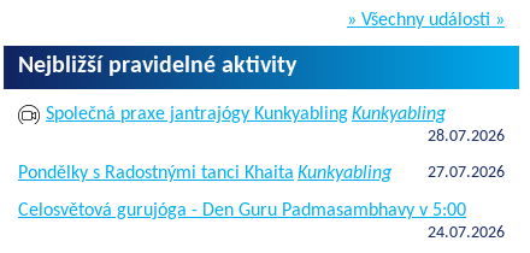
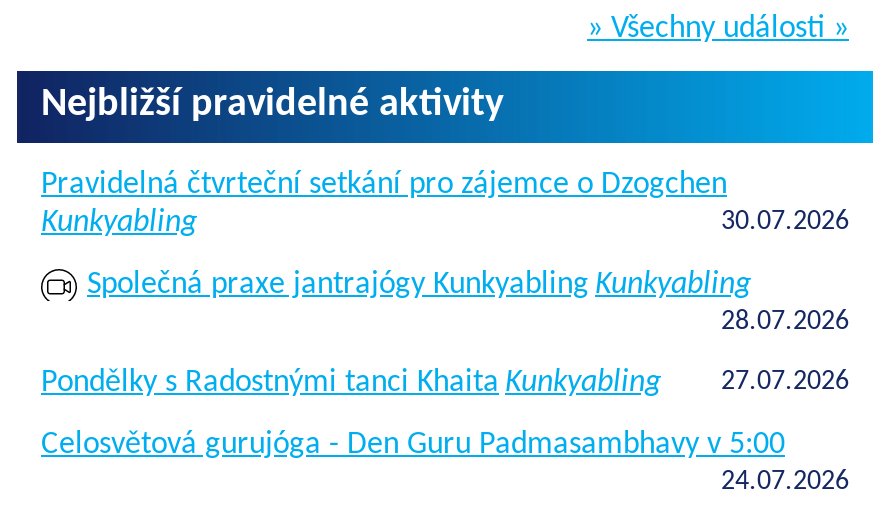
none -> [41,168,849,238] Pravidelná čtvrteční setkání pro zájemce o Dzogchen | Kunkyabling | 30.07.2026

